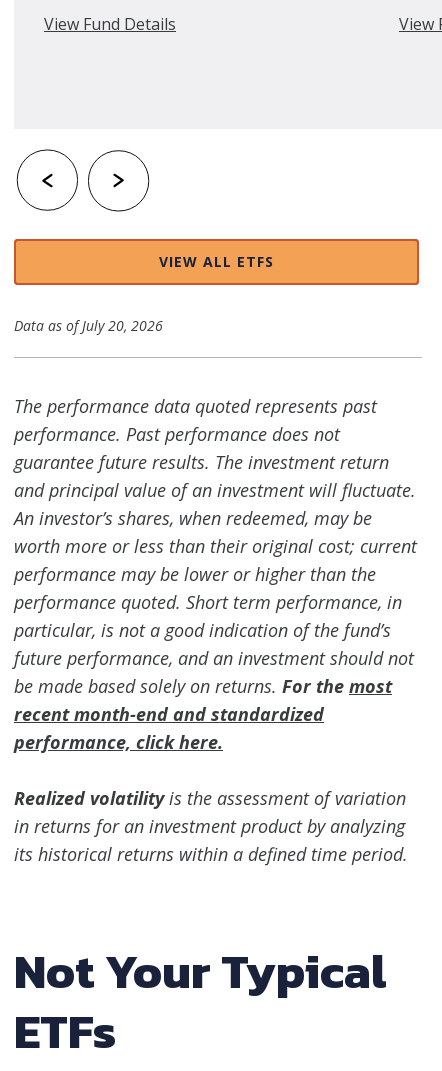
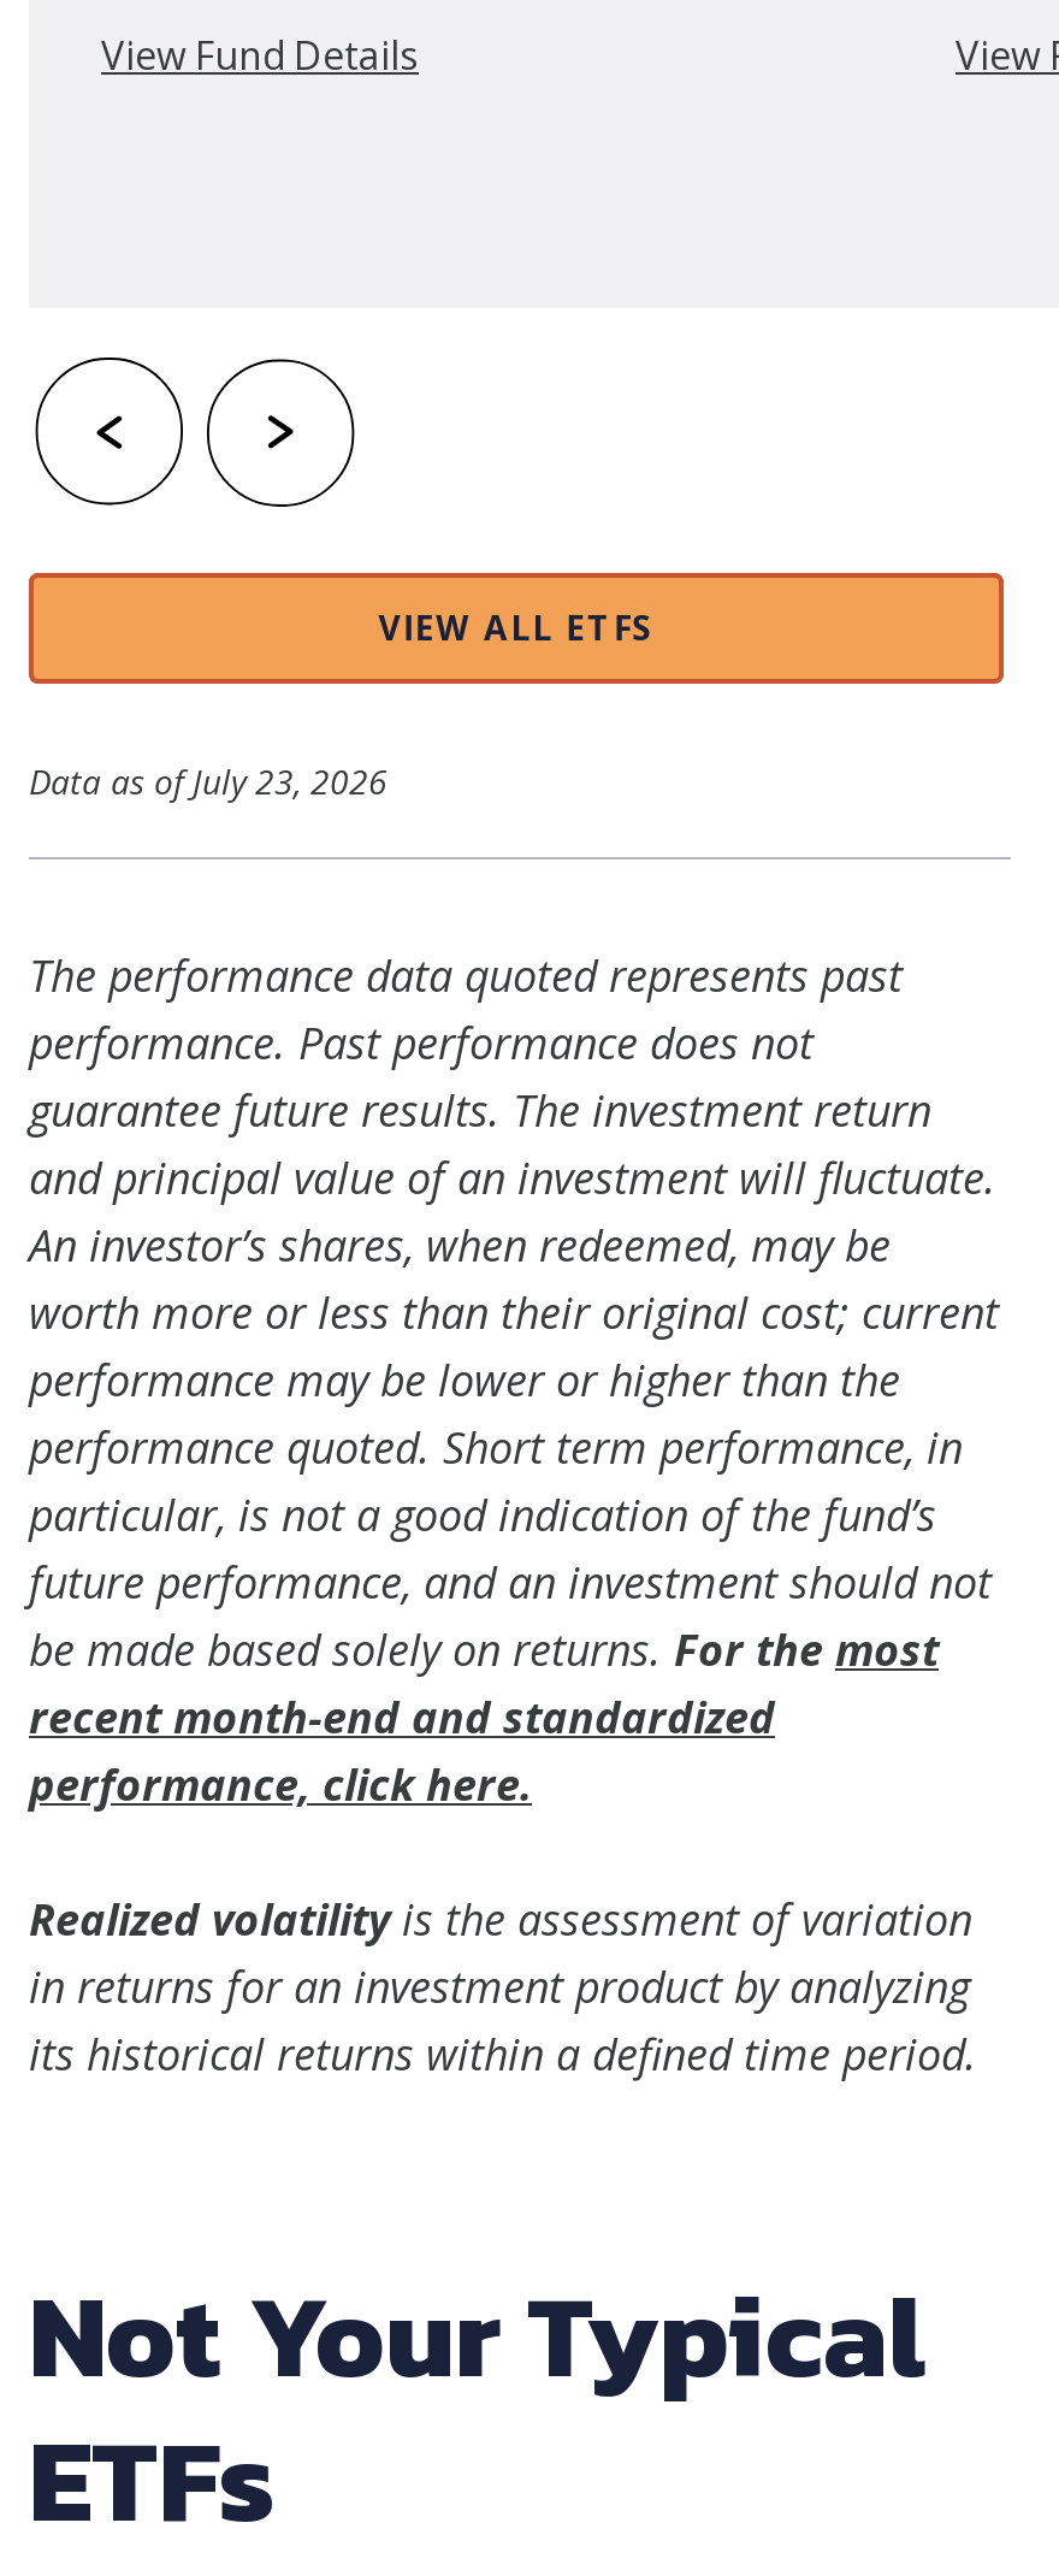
[14,316,163,335] Data as ofJuly 20, 2026 -> [29,758,387,804] Data as ofJuly 23, 2026

